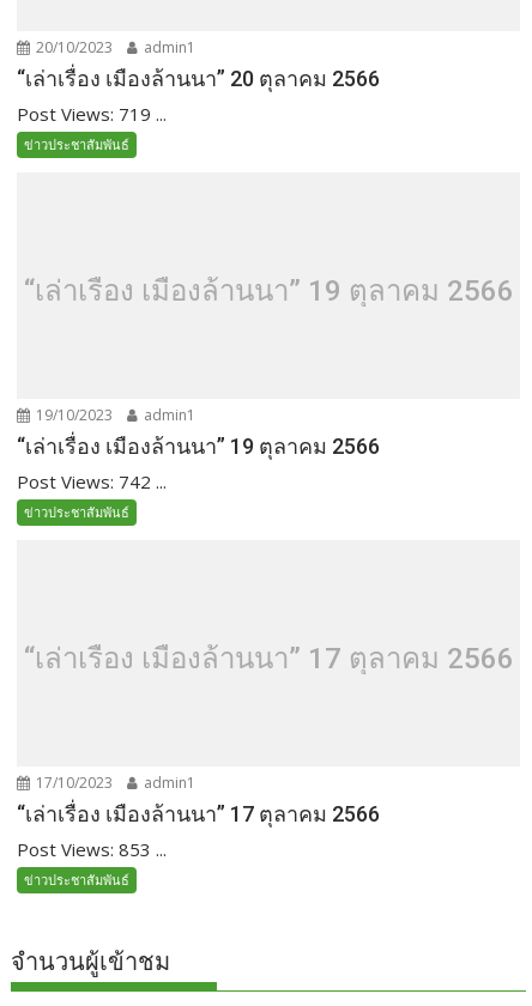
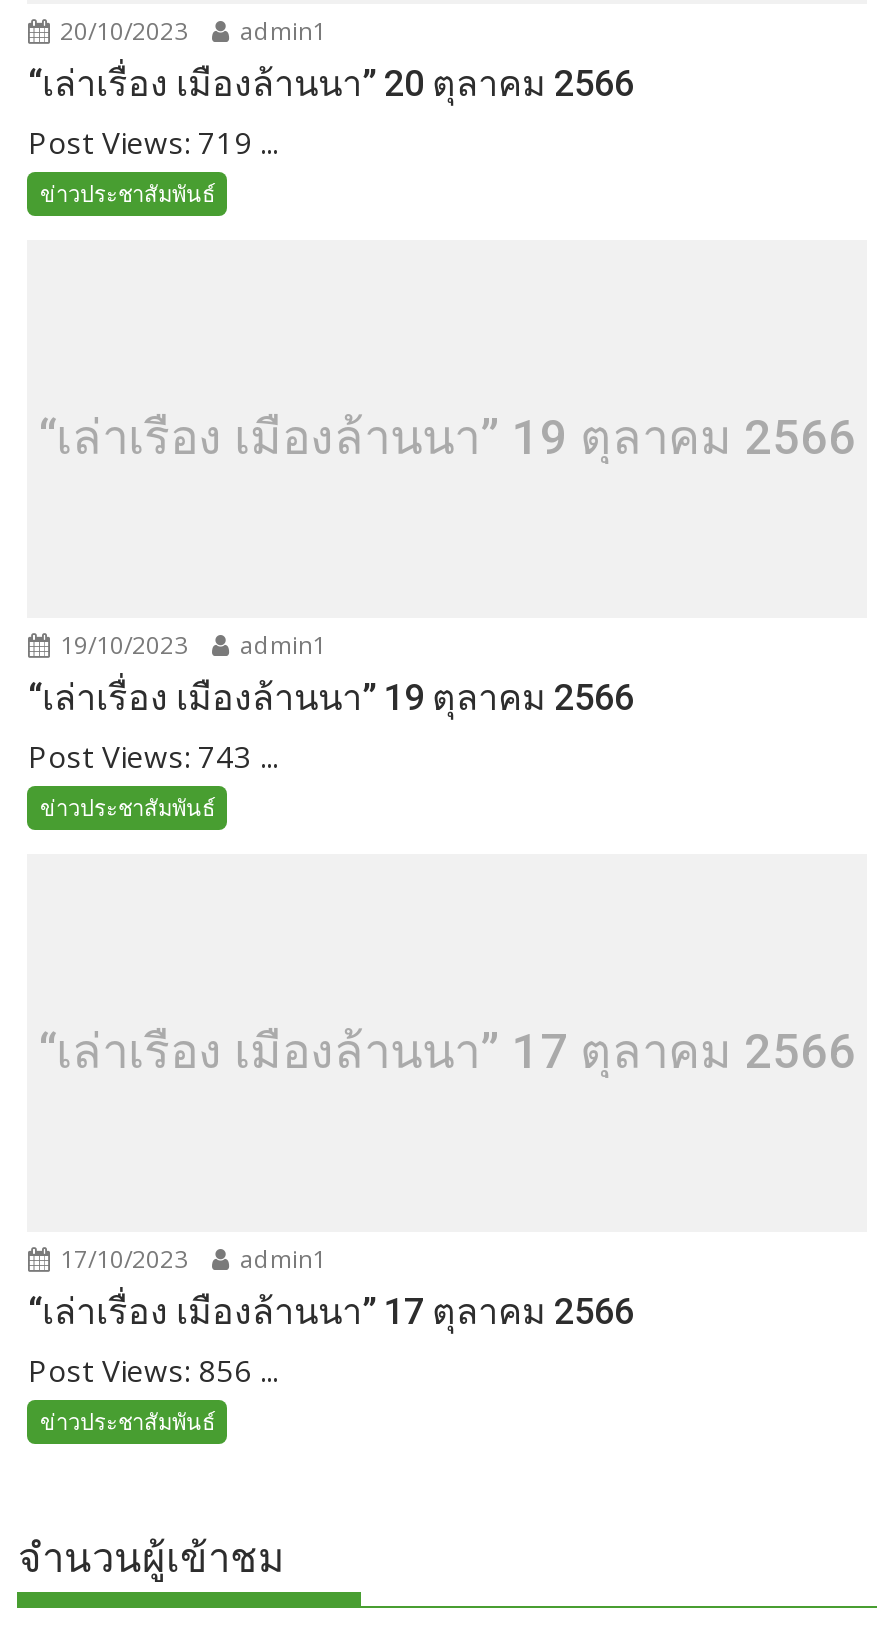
[17,469,167,493] Post Views: 742 ... -> [28,735,278,775] Post Views: 743 ...
[17,837,167,861] Post Views: 853 ... -> [28,1349,278,1389] Post Views: 856 ...

